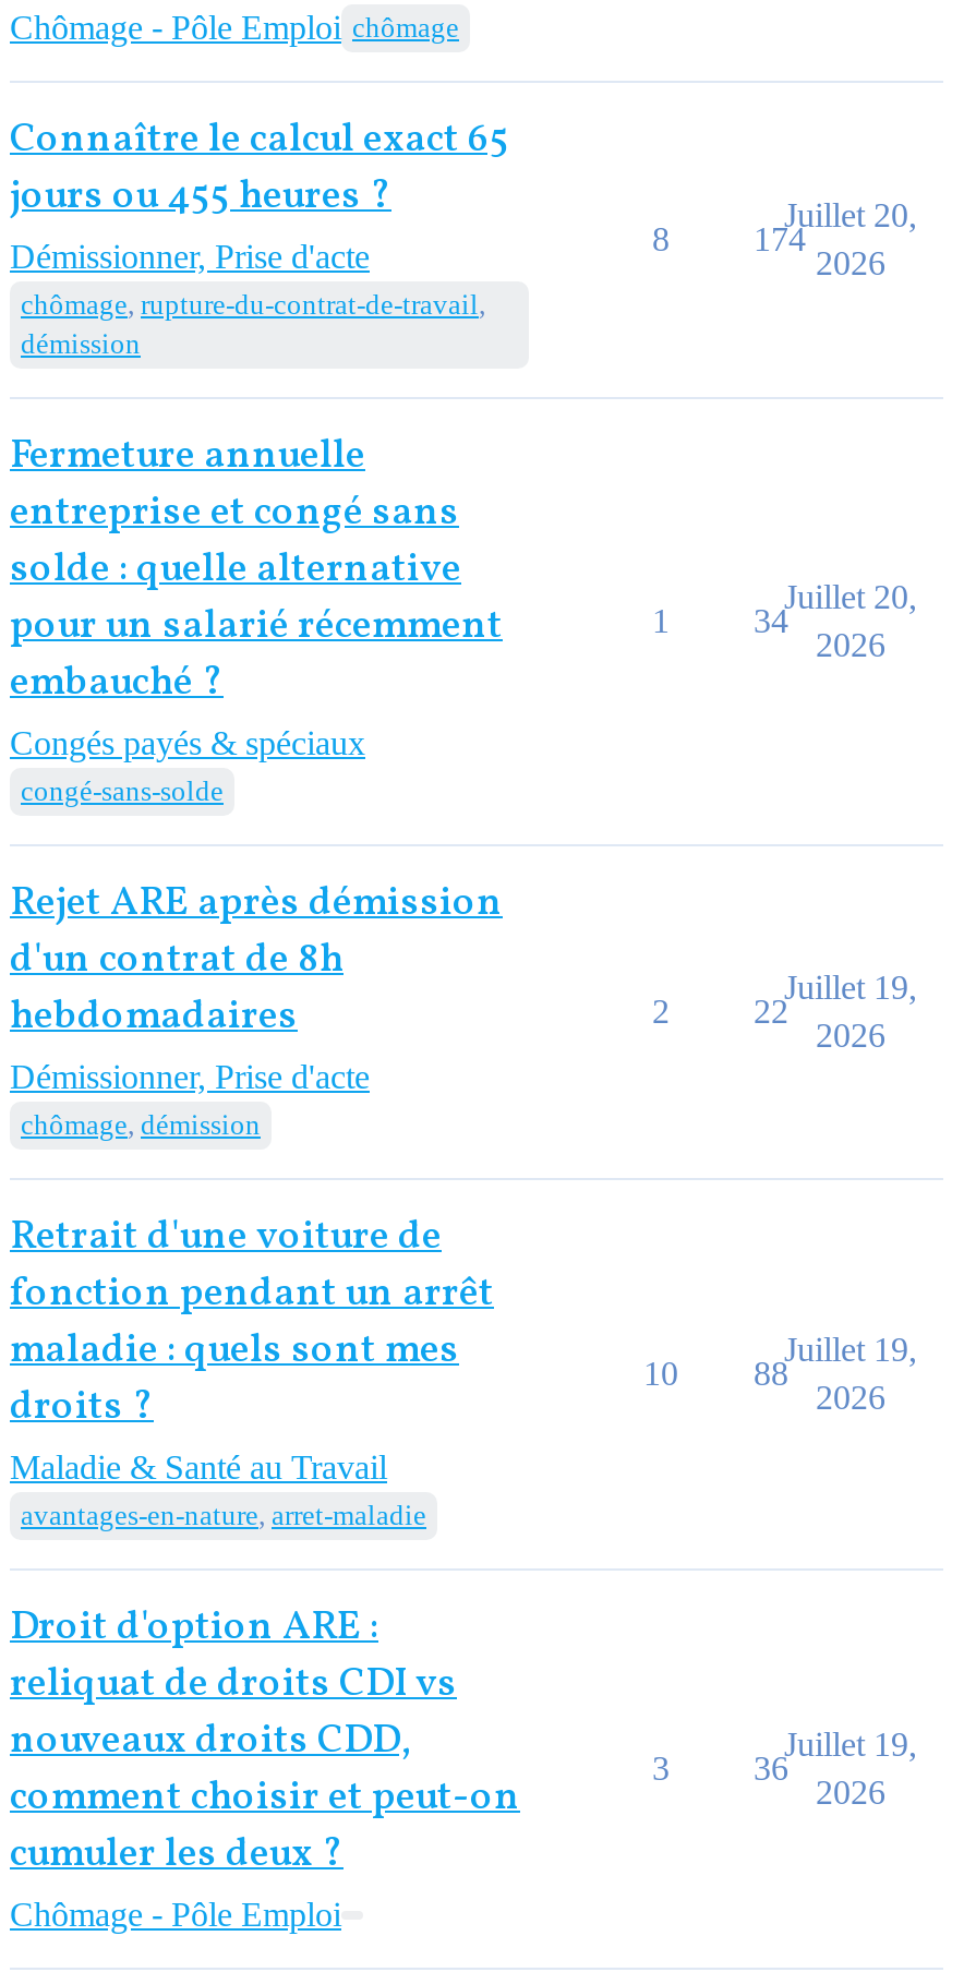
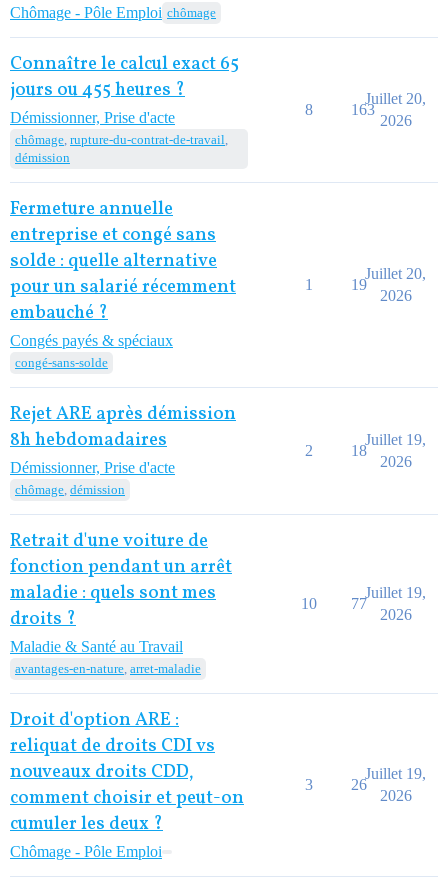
[754,220,806,257] 174 -> [351,101,375,118] 163
[754,602,788,639] 34 -> [351,276,367,293] 19
[10,934,344,1045] d'un contrat de 8h | hebdomadaires -> [10,428,167,453] 8h hebdomadaires
[754,993,788,1030] 22 -> [351,442,367,459] 18
[754,1355,788,1392] 88 -> [351,595,367,612] 77
[754,1749,788,1787] 36 -> [351,776,367,793] 26

